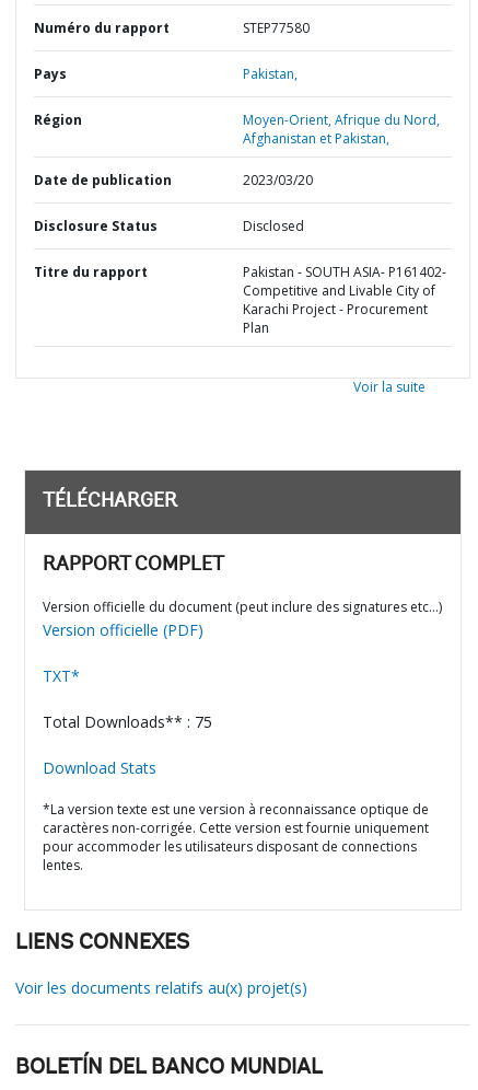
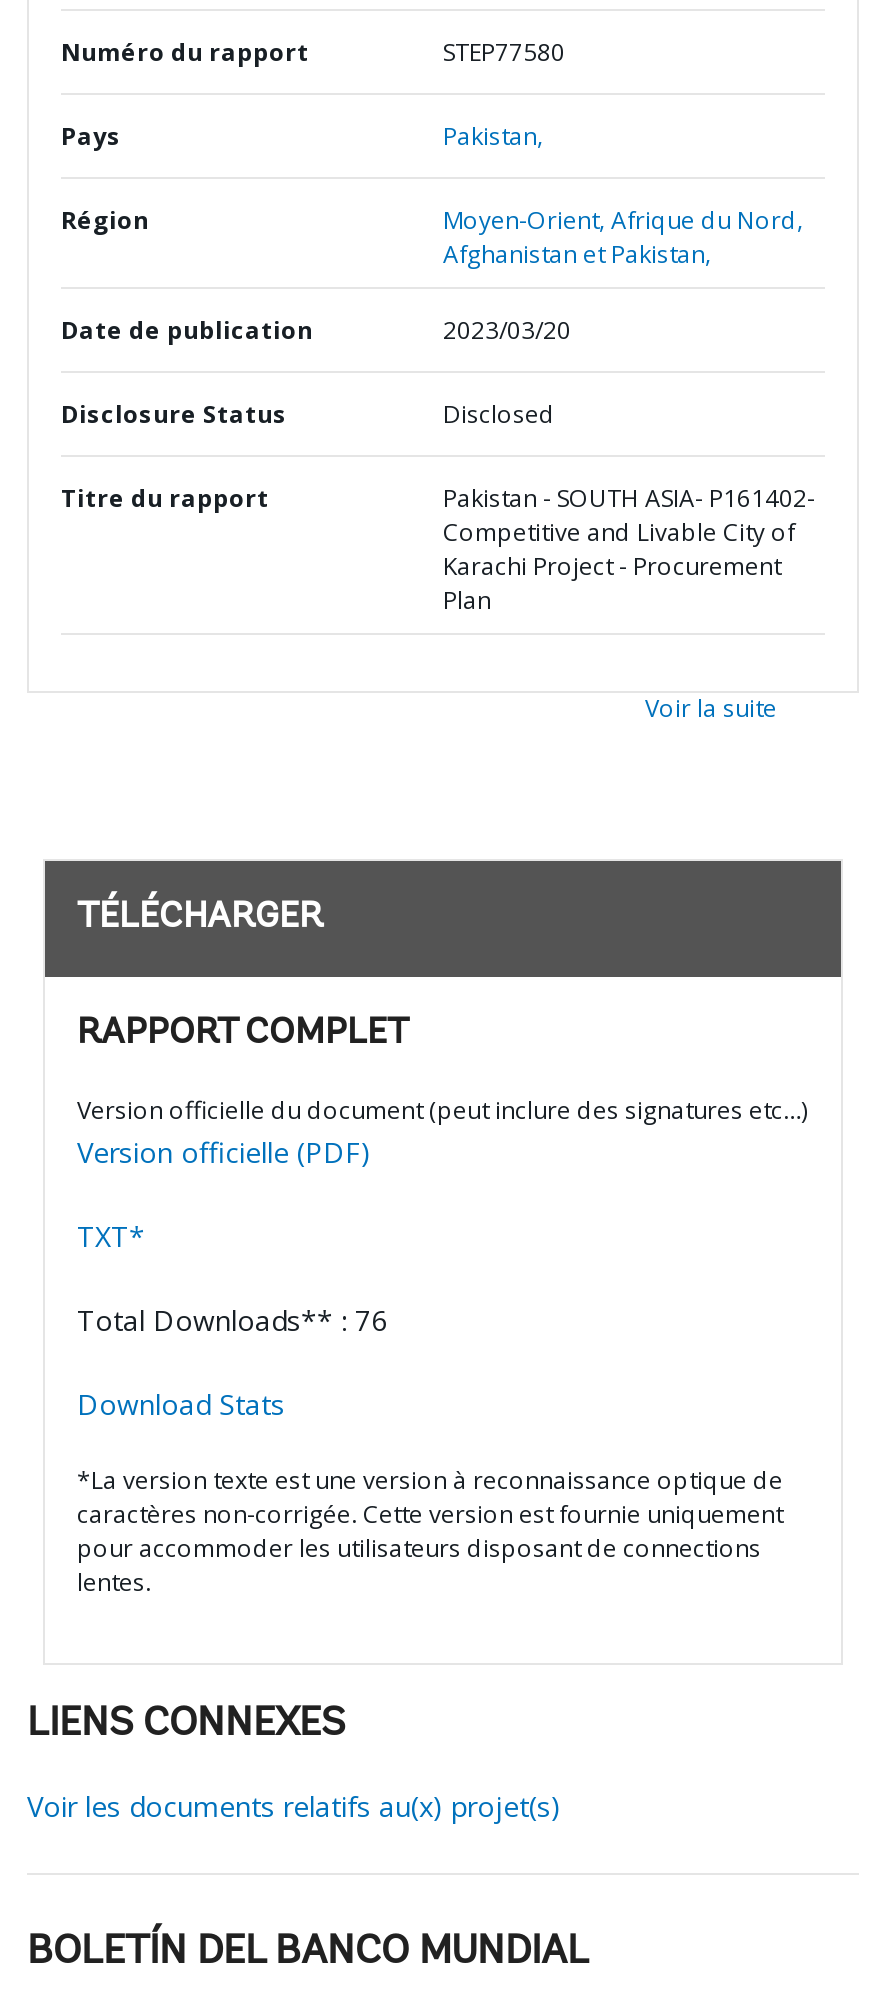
[43,711,212,732] Total Downloads** : 75 -> [77,1301,387,1339] Total Downloads** : 76

